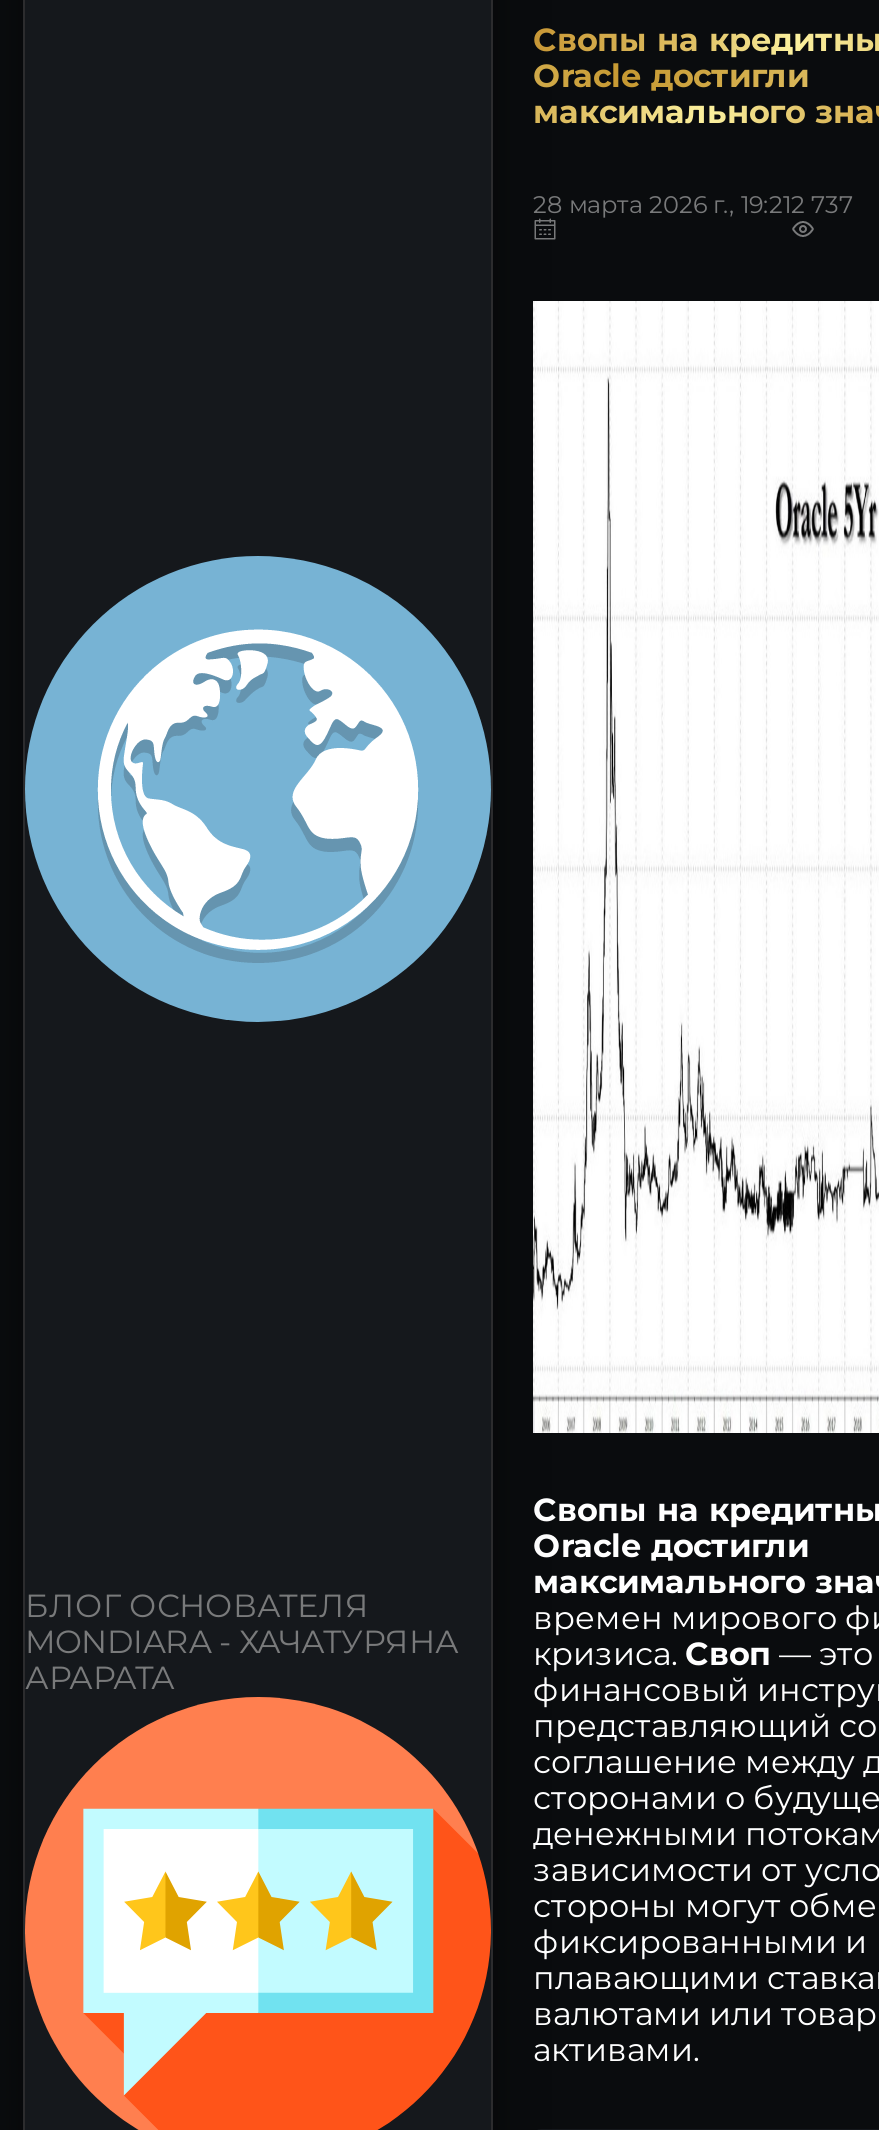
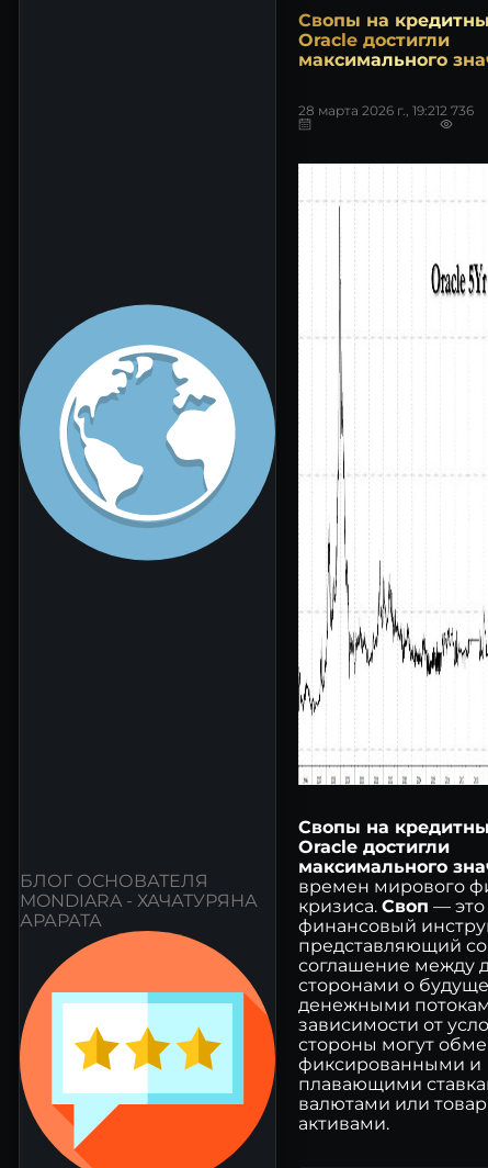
[533,188,853,218] 28 марта 2026 г., 19:212 737 -> [298,102,474,119] 28 марта 2026 г., 19:212 736

